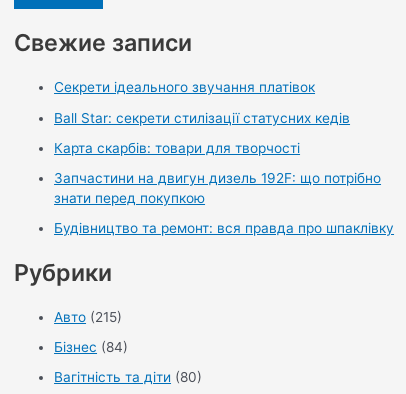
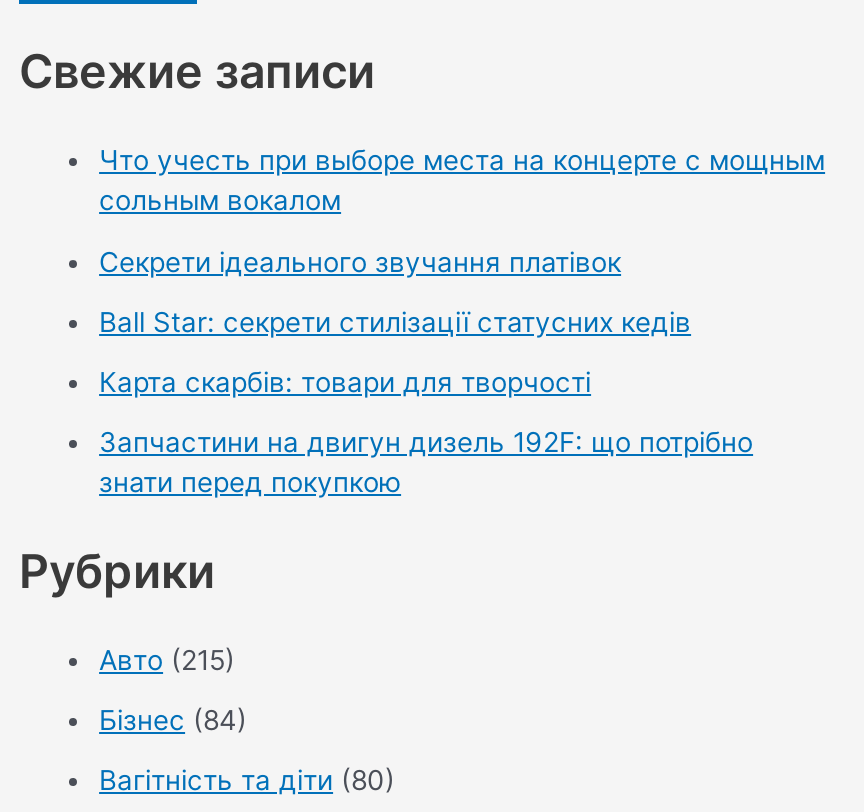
none -> [99,145,825,217] Что учесть при выборе места на концерте с мощным | сольным вокалом
moved [54,79,381,206] -> [99,245,753,499]: Секрети ідеального звучання платівок | Ball Star: секрети стилізації статусних кедів | Карта скарбів: товари для творчості | Запчастини на двигун дизель 192F: що потрібно | знати перед покупкою
[54,220,394,236] Будівництво та ремонт: вся правда про шпаклівку -> none

